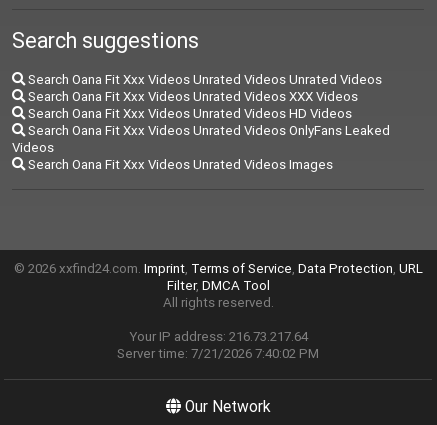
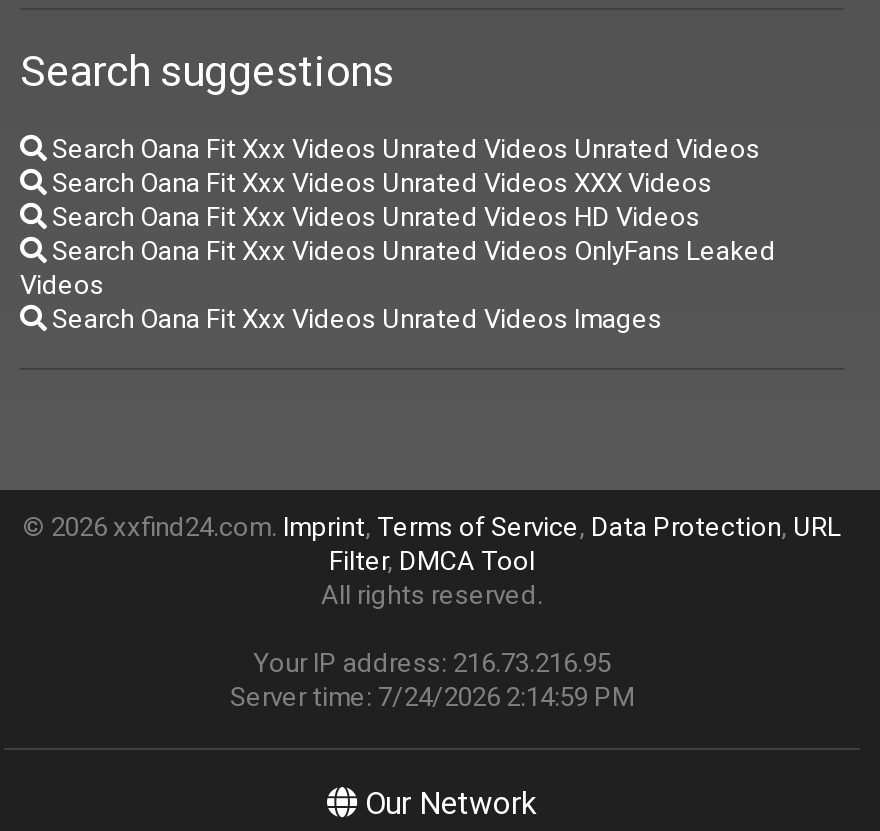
[128,328,307,345] Your IP address: 216.73.217.64 -> [253,647,611,681] Your IP address: 216.73.216.95
[117,345,319,362] Server time: 7/21/2026 7:40:02 PM -> [230,681,634,715] Server time: 7/24/2026 2:14:59 PM

